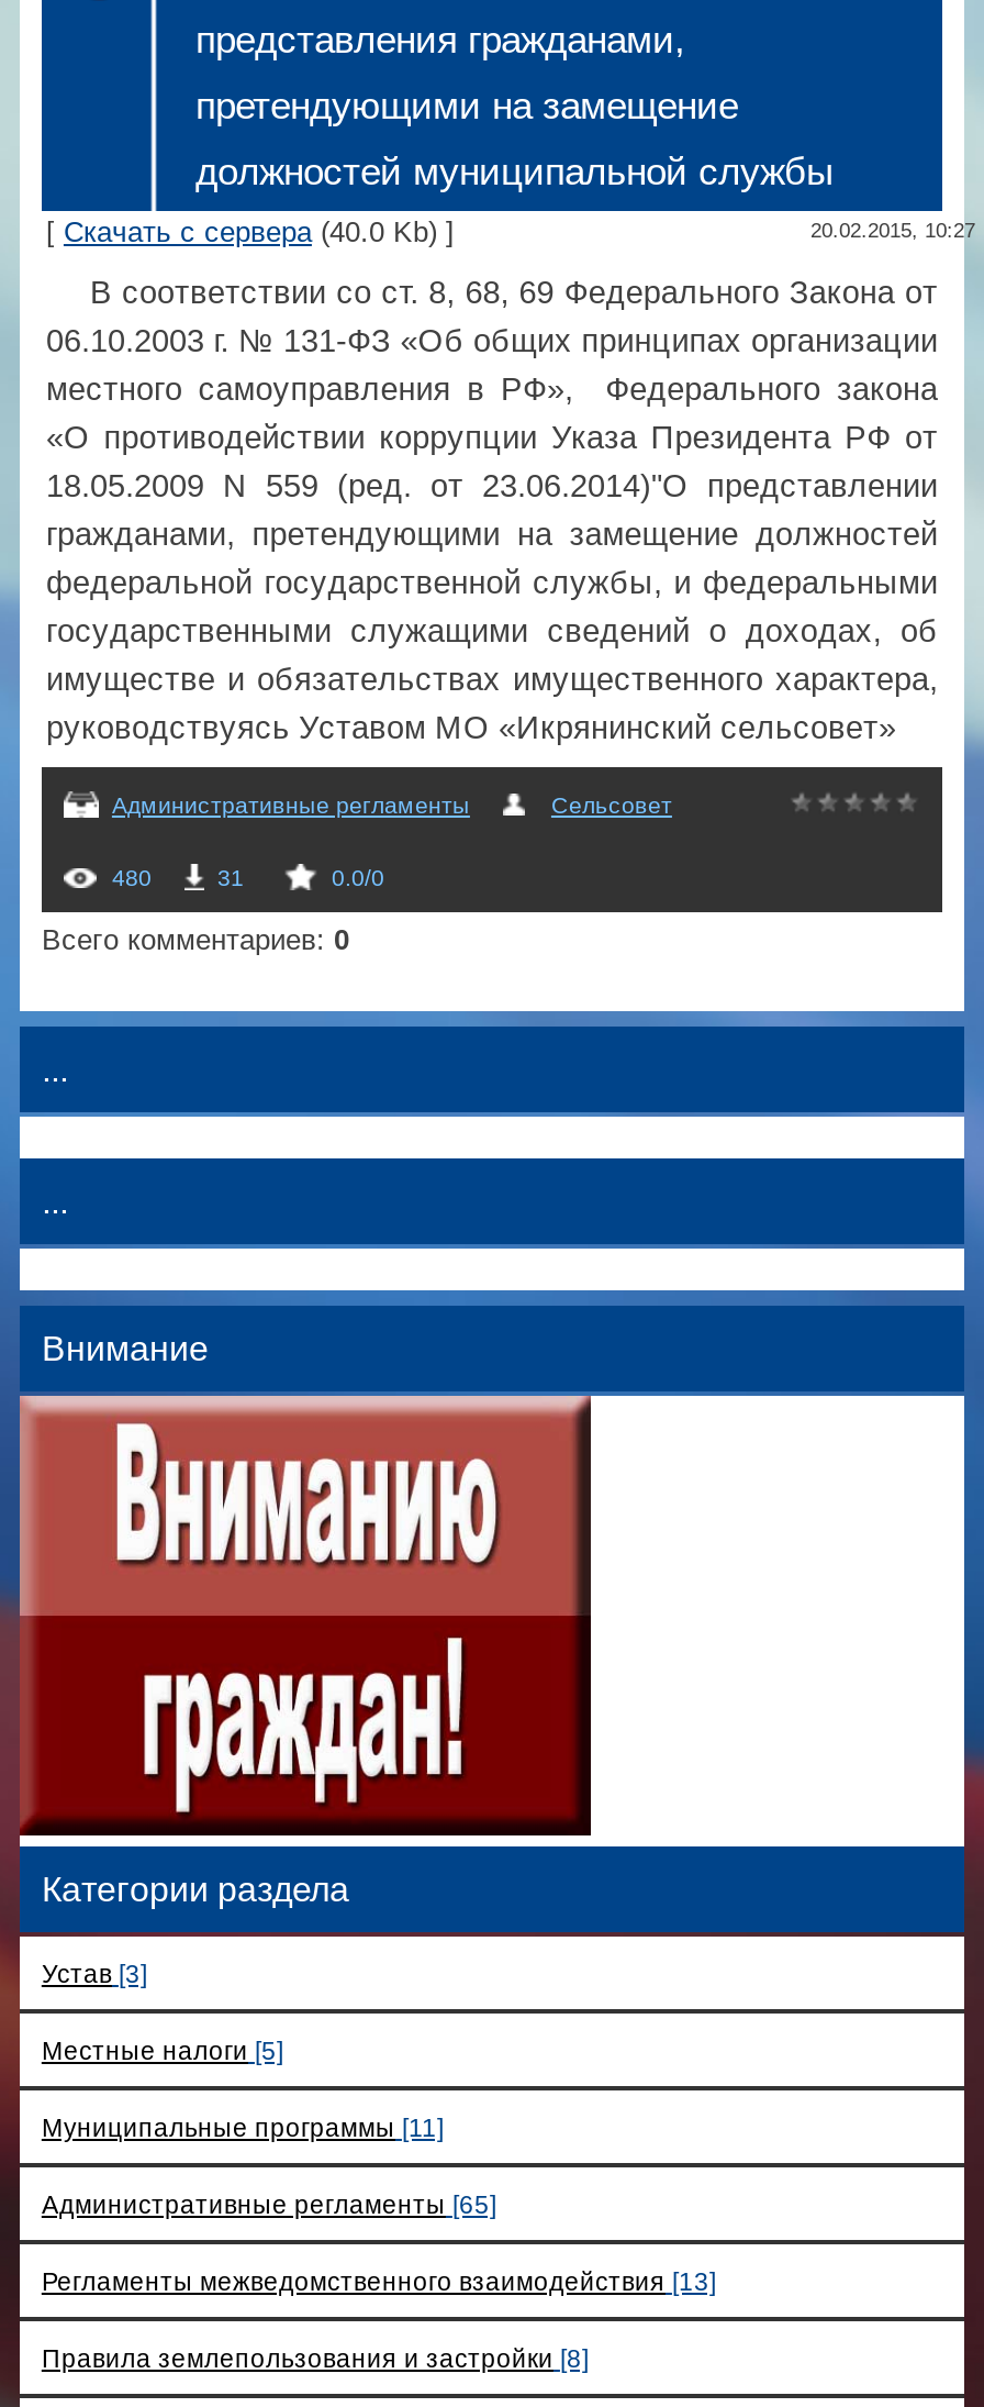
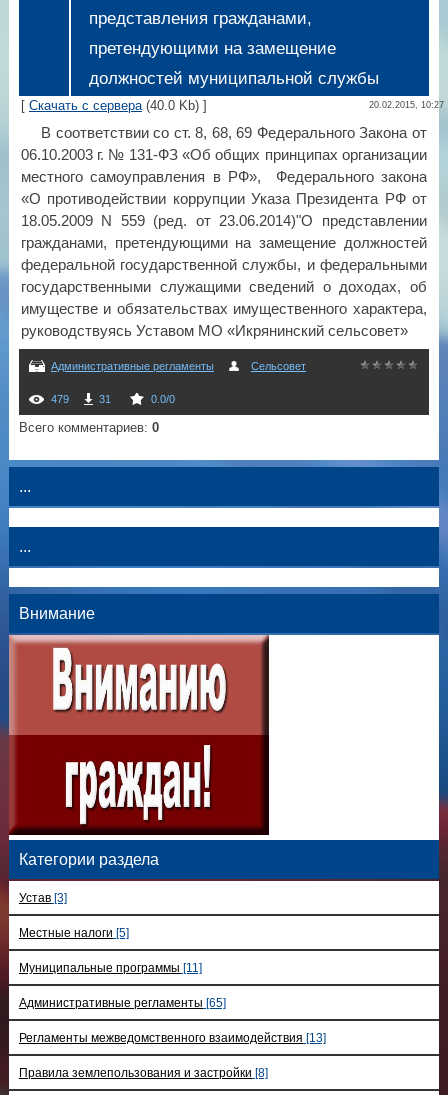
[112,863,152,890] 480 -> [51,393,69,405] 479

